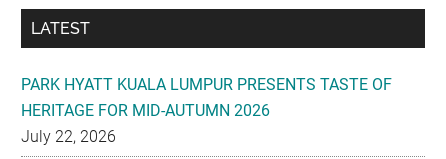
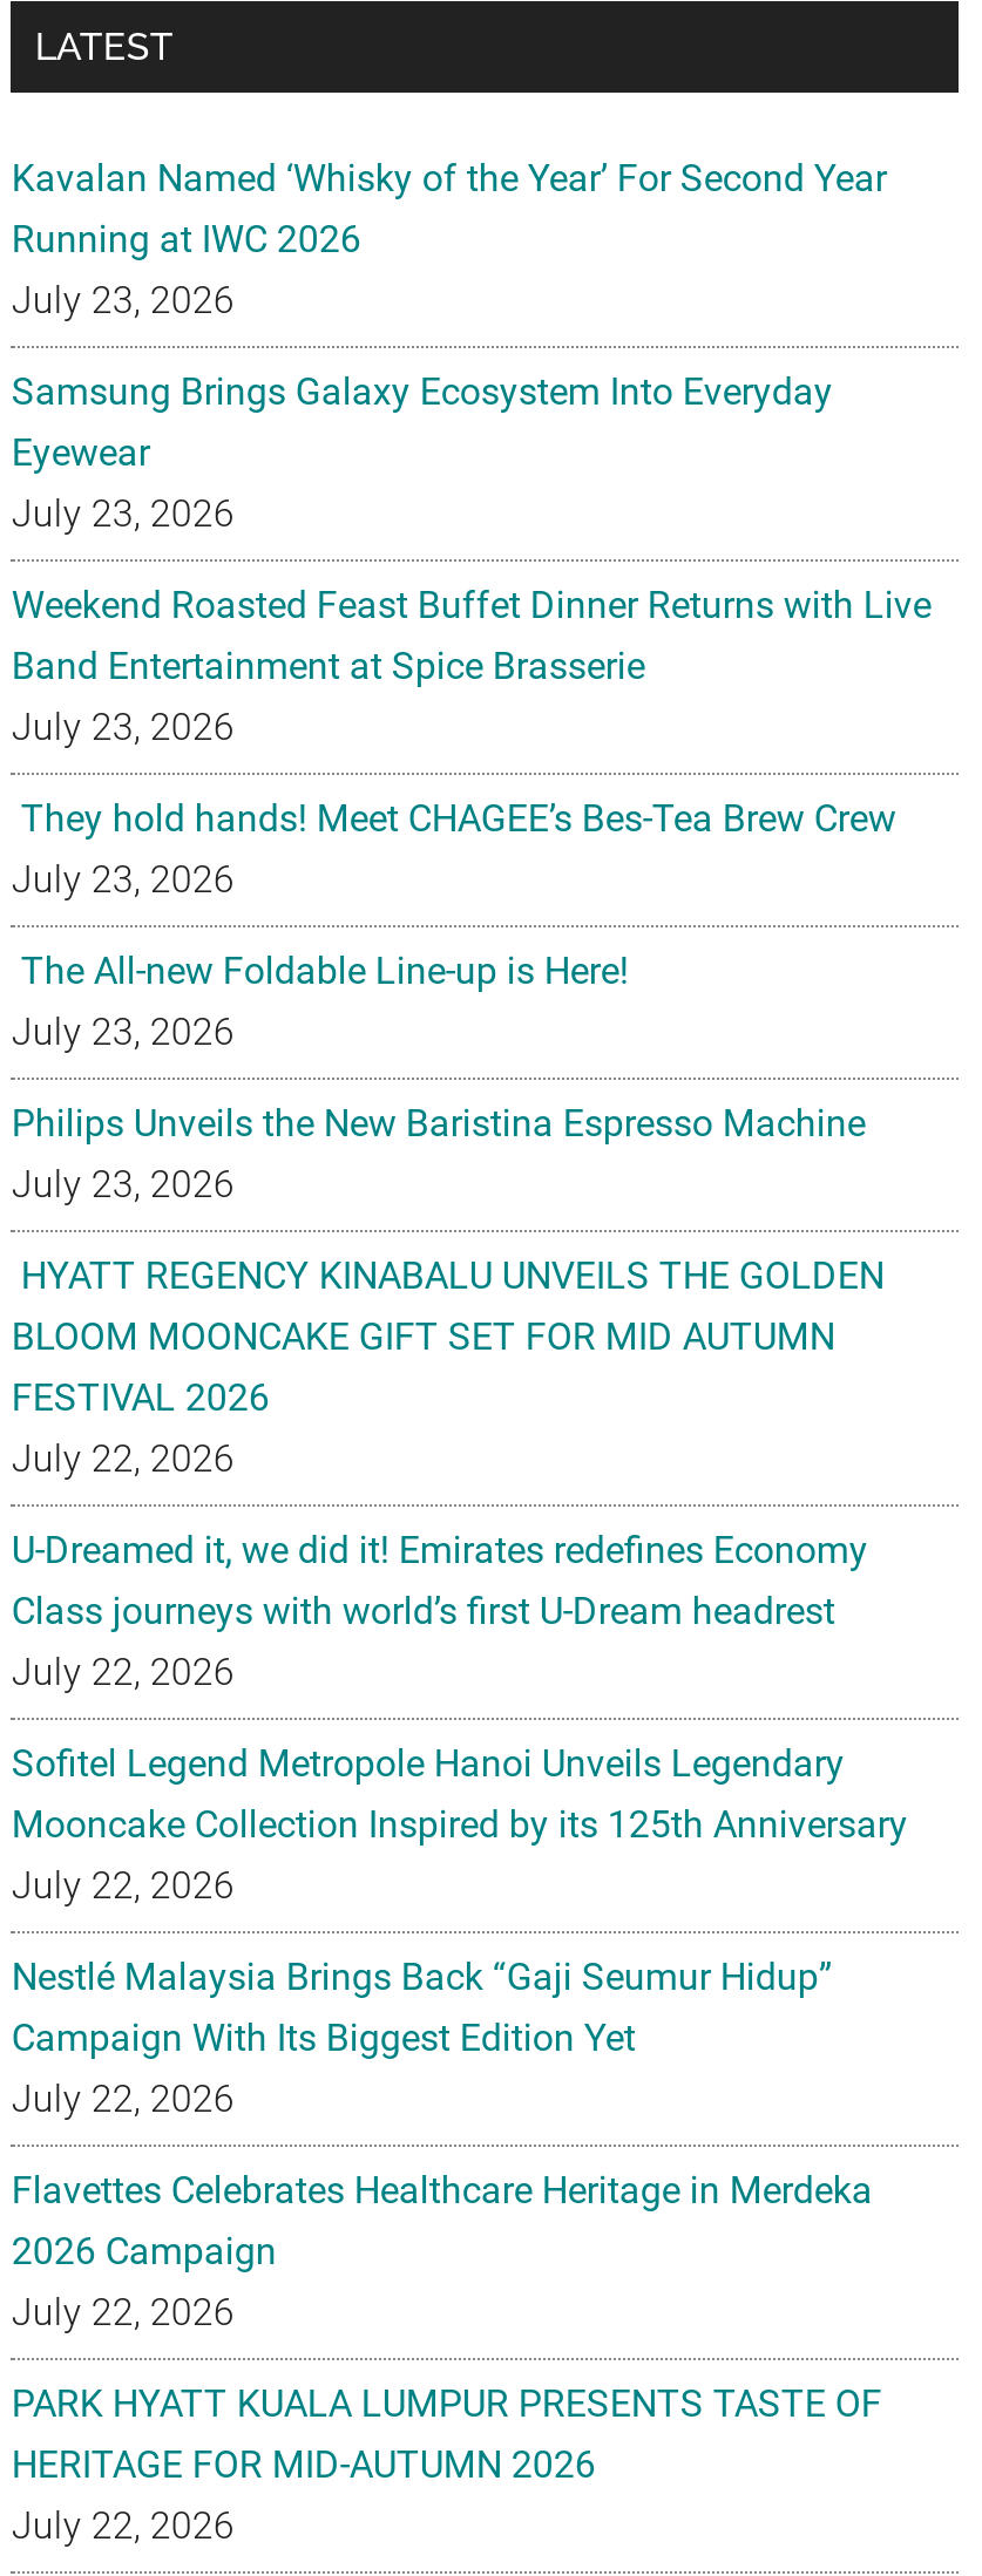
none -> [11,155,931,2334] Kavalan Named ‘Whisky of the Year’ For Second Year | Running at IWC 2026 | July 23, 2026 | Samsung Brings Galaxy Ecosystem Into Everyday | Eyewear | July 23, 2026 | Weekend Roasted Feast Buffet Dinner Returns with Live | Band Entertainment at Spice Brasserie | July 23, 2026 | They hold hands! Meet CHAGEE’s Bes-Tea Brew Crew | July 23, 2026 | The All-new Foldable Line-up is Here! | July 23, 2026 | Philips Unveils the New Baristina Espresso Machine | July 23, 2026 | HYATT REGENCY KINABALU UNVEILS THE GOLDEN | BLOOM MOONCAKE GIFT SET FOR MID AUTUMN | FESTIVAL 2026 | July 22, 2026 | U-Dreamed it, we did it! Emirates redefines Economy | Class journeys with world’s first U-Dream headrest | July 22, 2026 | Sofitel Legend Metropole Hanoi Unveils Legendary | Mooncake Collection Inspired by its 125th Anniversary | July 22, 2026 | Nestlé Malaysia Brings Back “Gaji Seumur Hidup” | Campaign With Its Biggest Edition Yet | July 22, 2026 | Flavettes Celebrates Healthcare Heritage in Merdeka | 2026 Campaign | July 22, 2026

